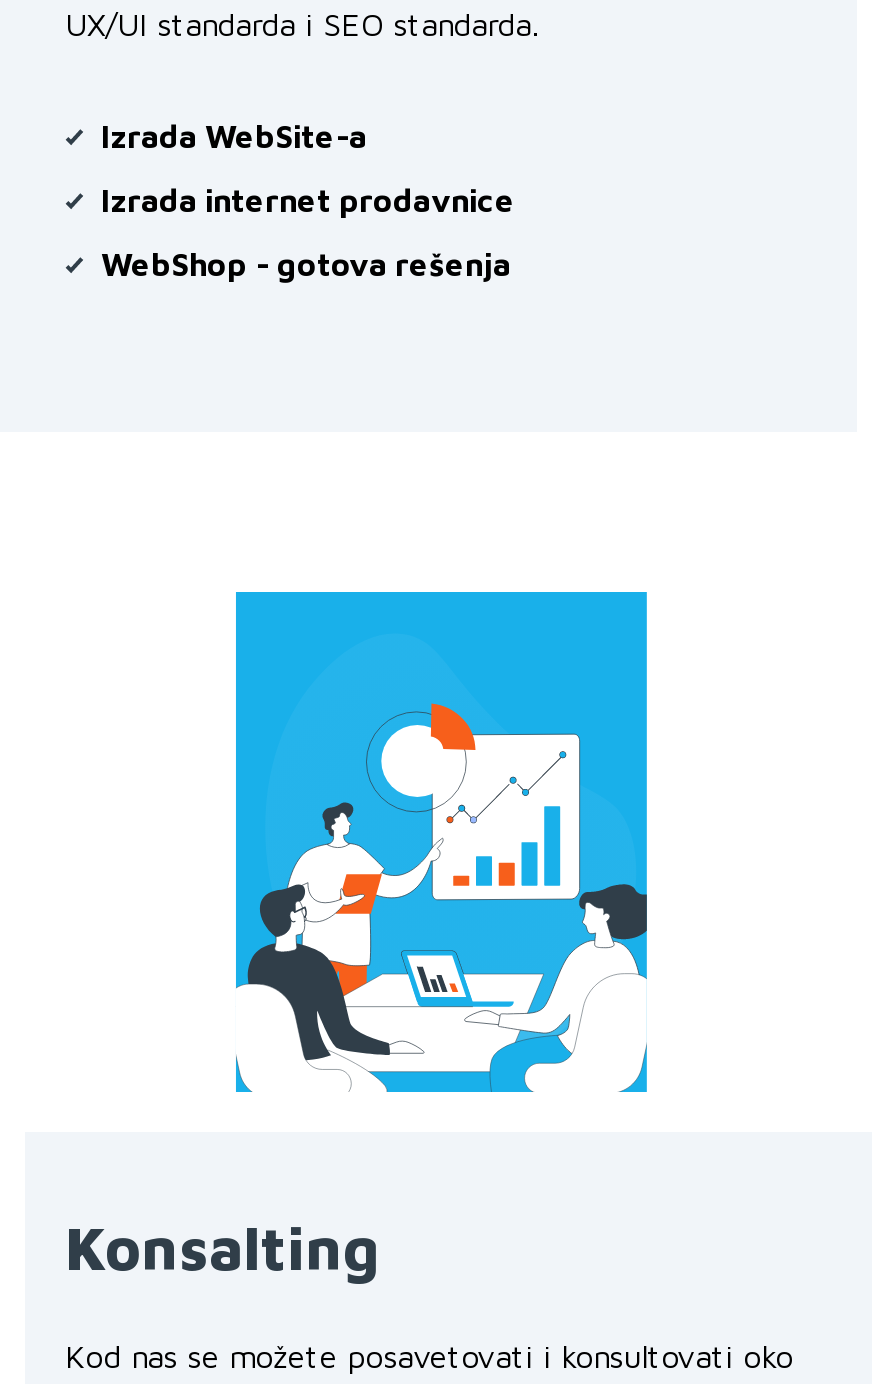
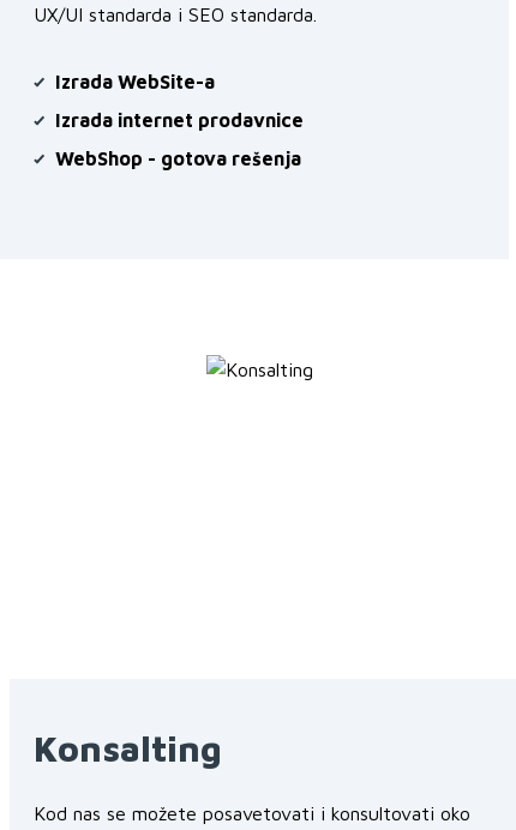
[233,590,649,1094] [image] -> none

